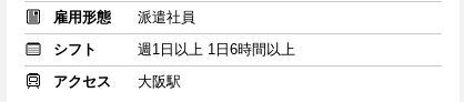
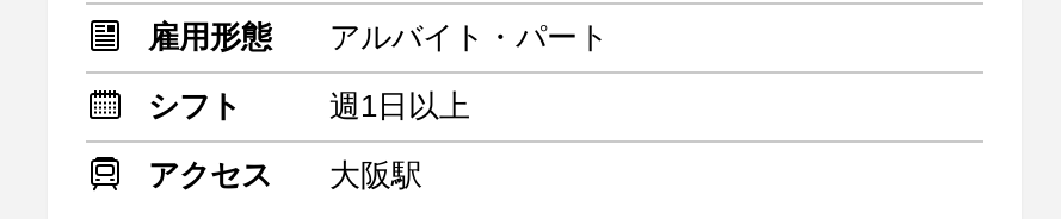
[138,9,195,26] 派遣社員 -> [329,19,609,55] アルバイト・パート
[138,41,295,58] 週1日以上 1日6時間以上 -> [329,88,470,124] 週1日以上

